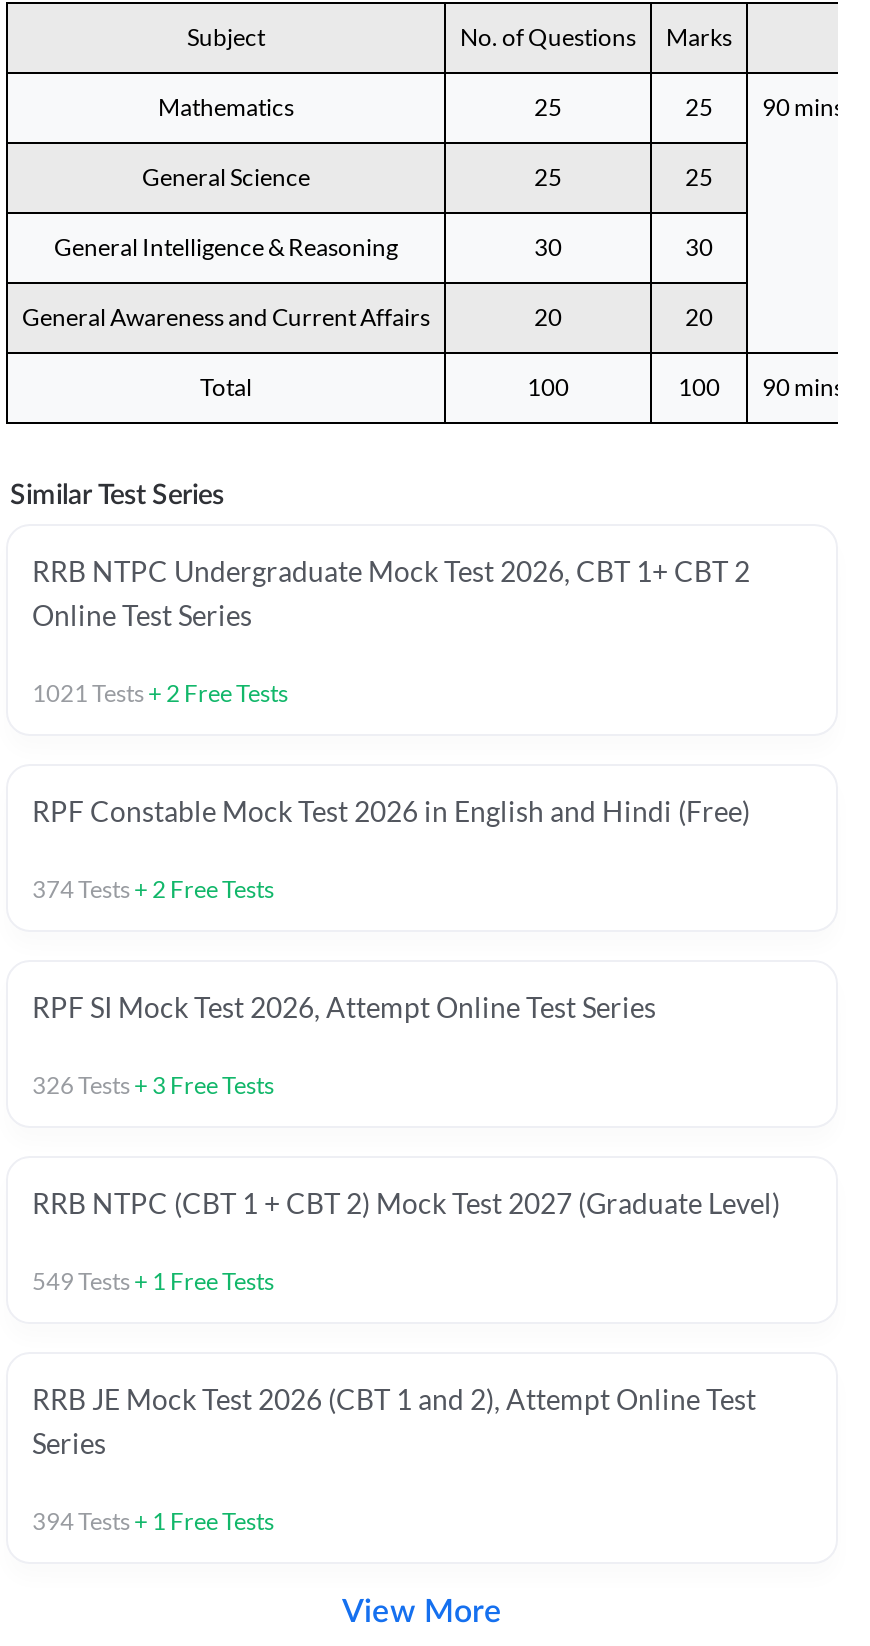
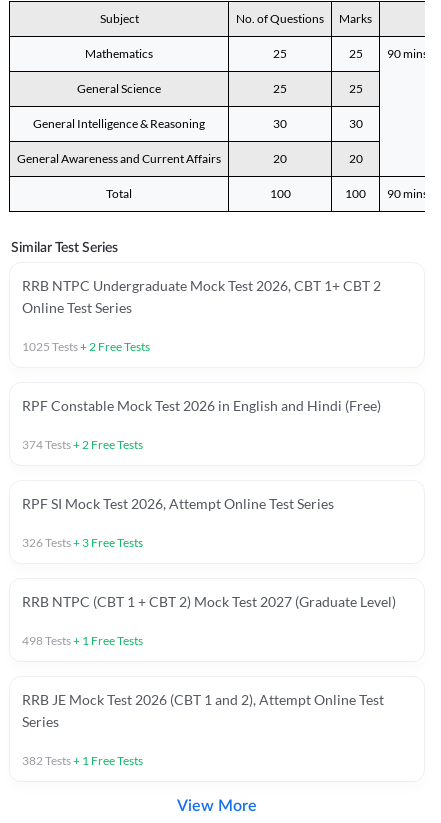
[32,678,288,708] 1021Tests + 2 Free Tests -> [22,339,150,354] 1025Tests + 2 Free Tests
[32,1266,274,1296] 549Tests + 1 Free Tests -> [22,633,143,648] 498Tests + 1 Free Tests
[32,1506,274,1536] 394Tests + 1 Free Tests -> [22,753,143,768] 382Tests + 1 Free Tests

